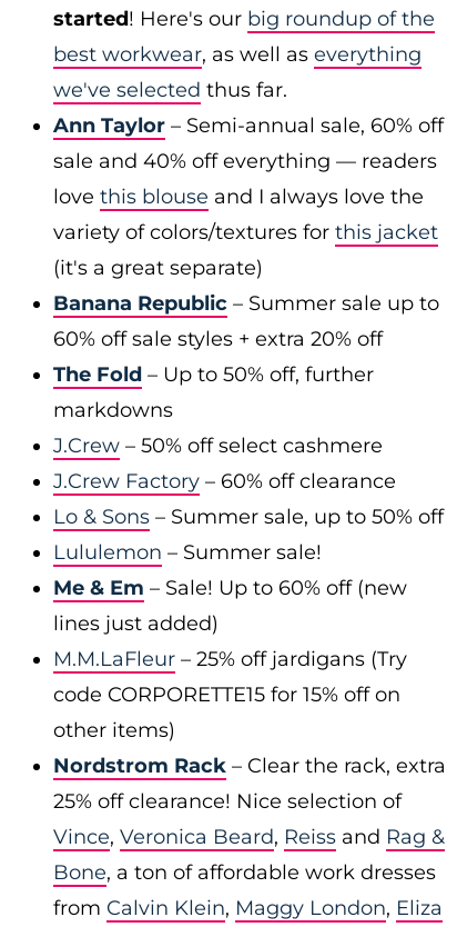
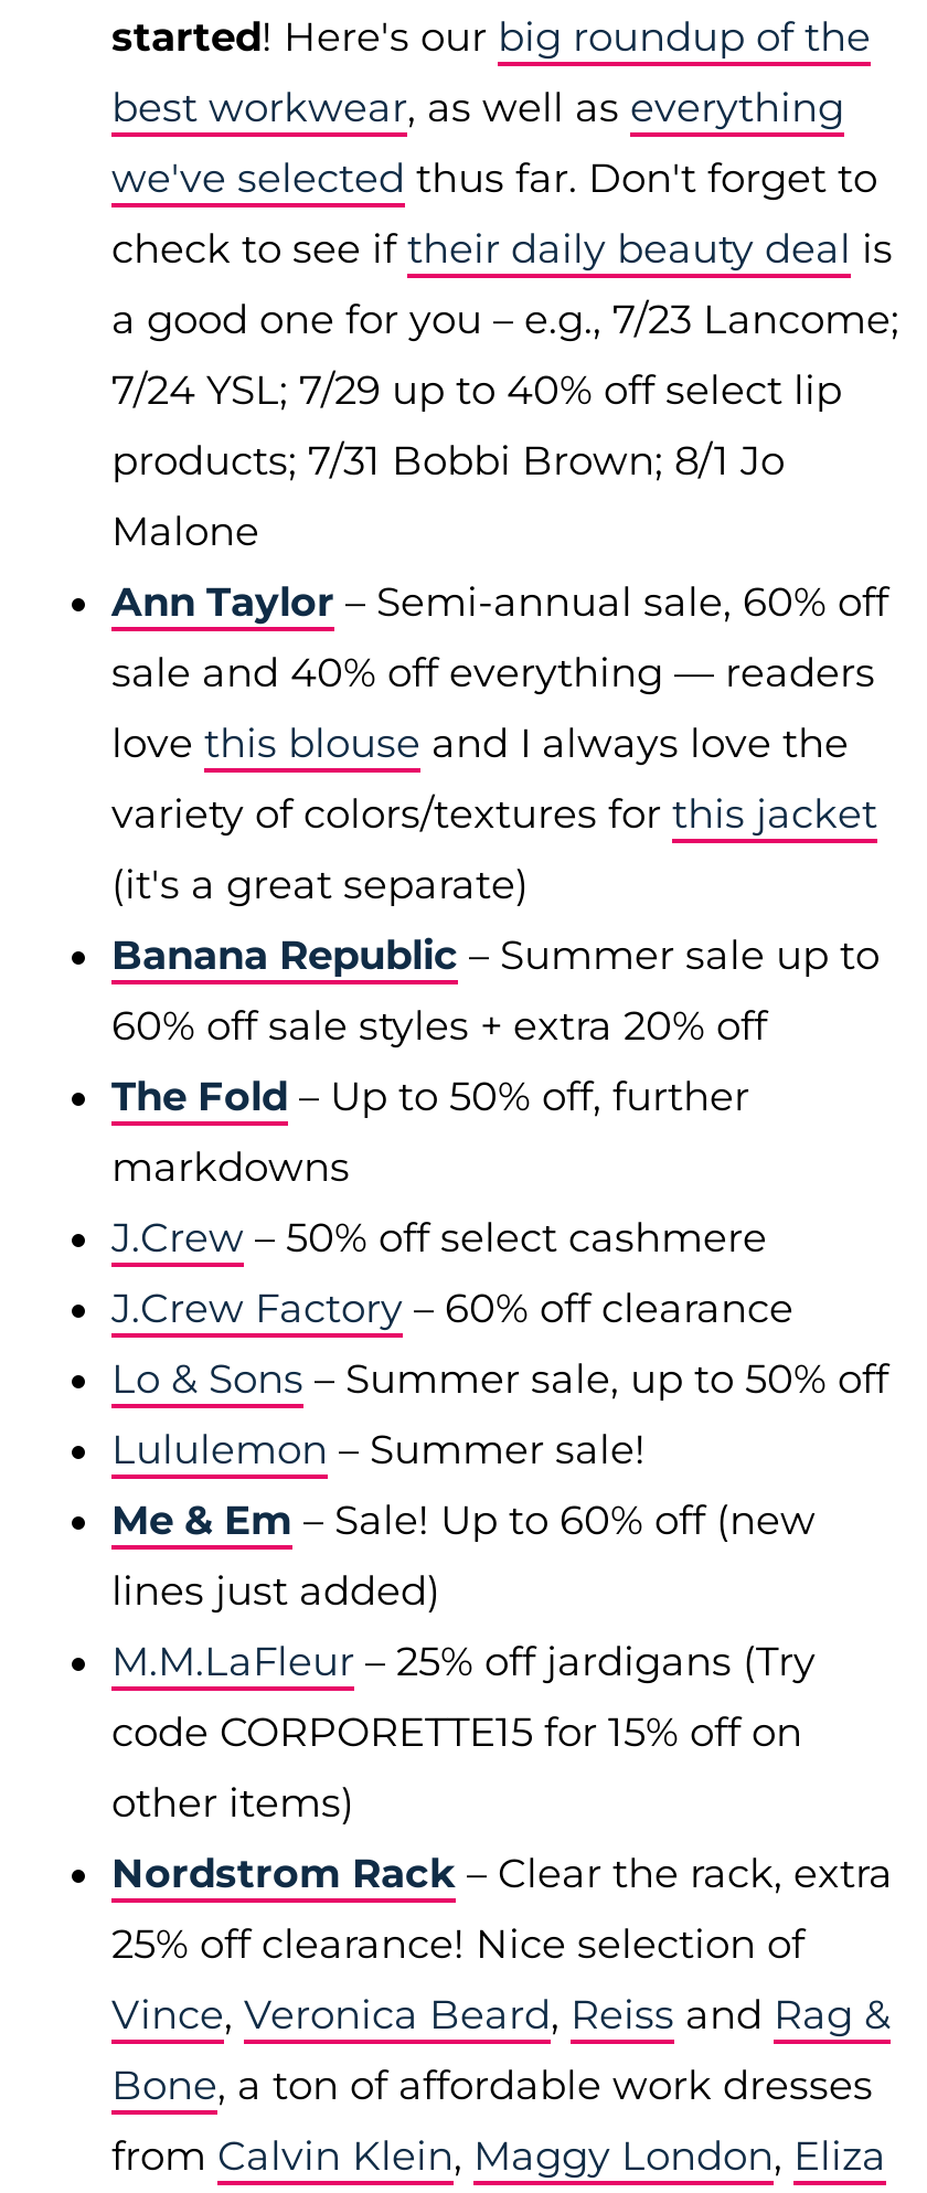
[53,78,287,102] we've selected thus far. -> [111,155,899,556] we've selected thus far. Don't forget to | check to see if their daily beauty deal is | a good one for you – e.g., 7/23 Lancome; | 7/24 YSL; 7/29 up to 40% off select lip | products; 7/31 Bobbi Brown; 8/1 Jo | Malone

